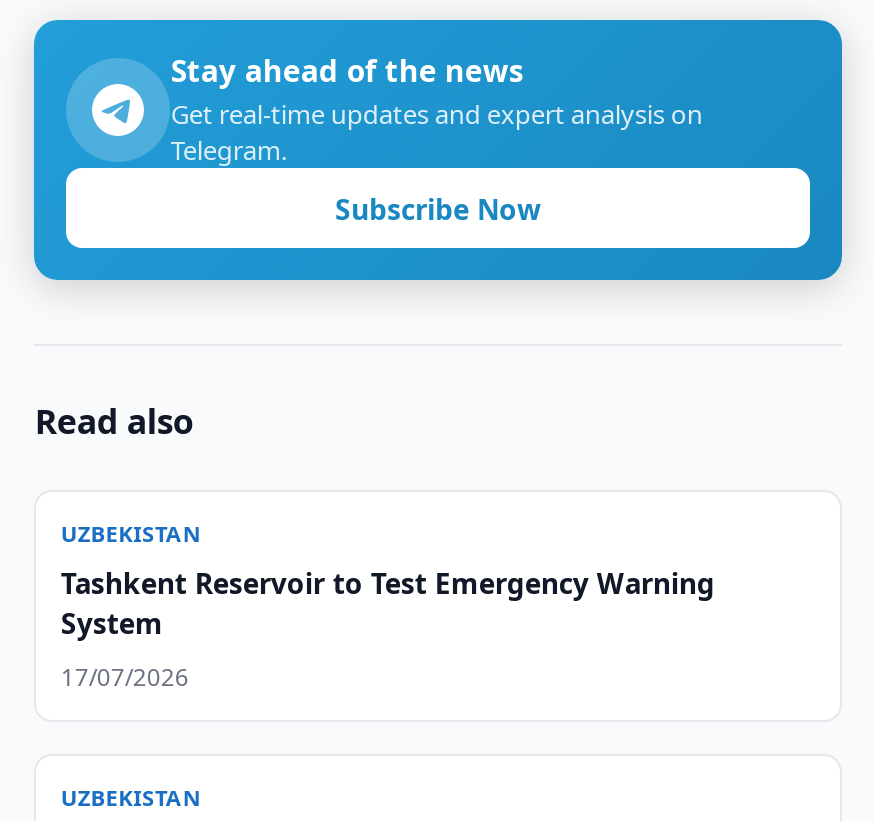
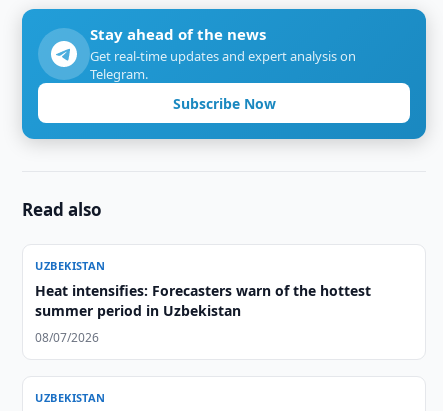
[61,564,715,642] Tashkent Reservoir to Test Emergency Warning | System -> [35,281,371,320] Heat intensifies: Forecasters warn of the hottest | summer period in Uzbekistan
[61,660,189,694] 17/07/2026 -> [35,329,99,346] 08/07/2026

